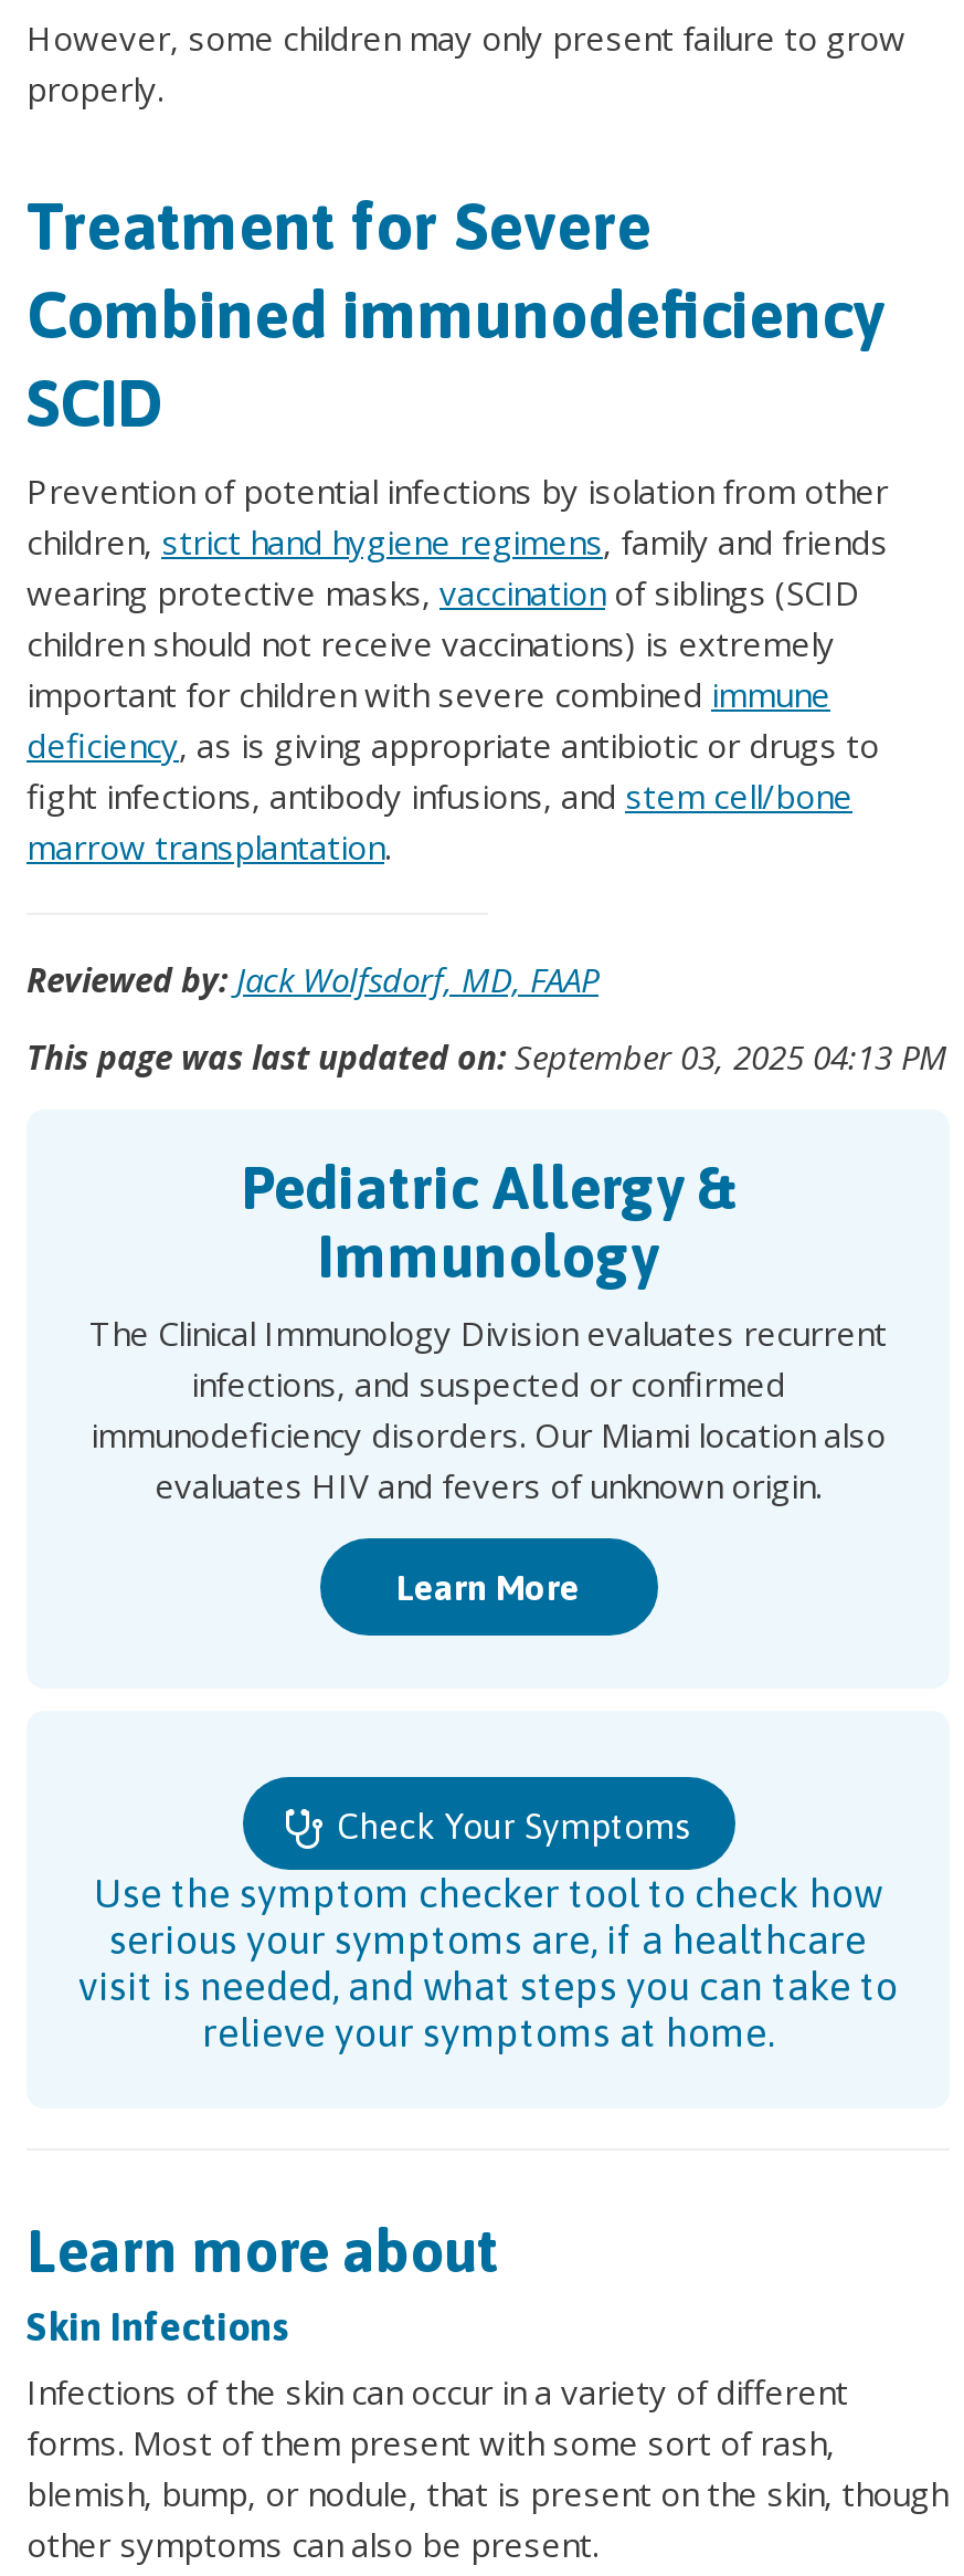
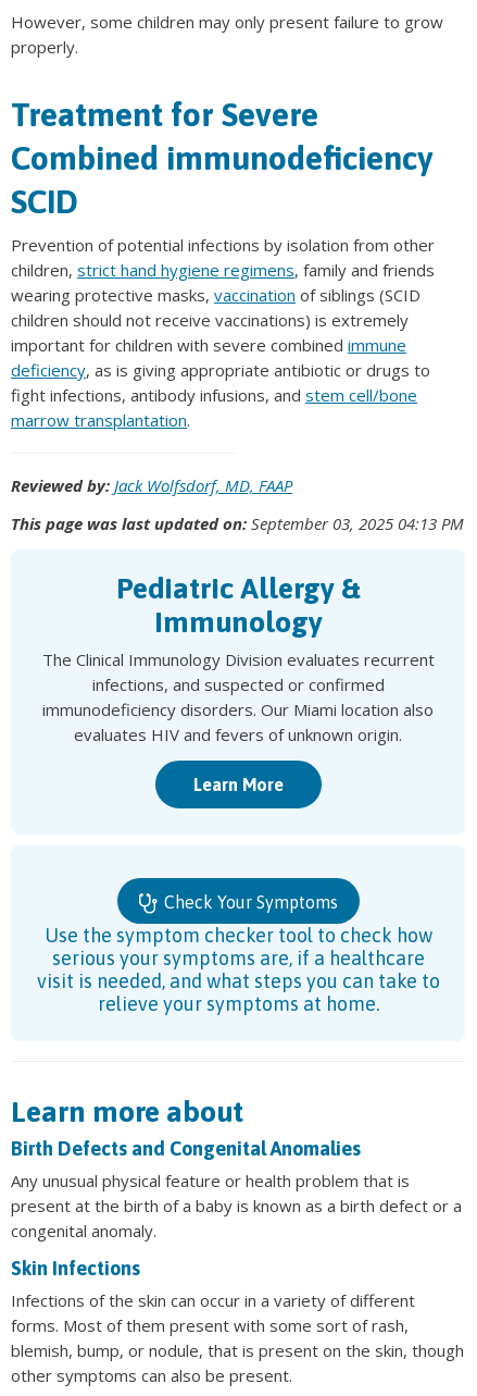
none -> [11,1137,462,1241] Birth Defects and Congenital Anomalies | Any unusual physical feature or health problem that is | present at the birth of a baby is known as a birth defect or a | congenital anomaly.

